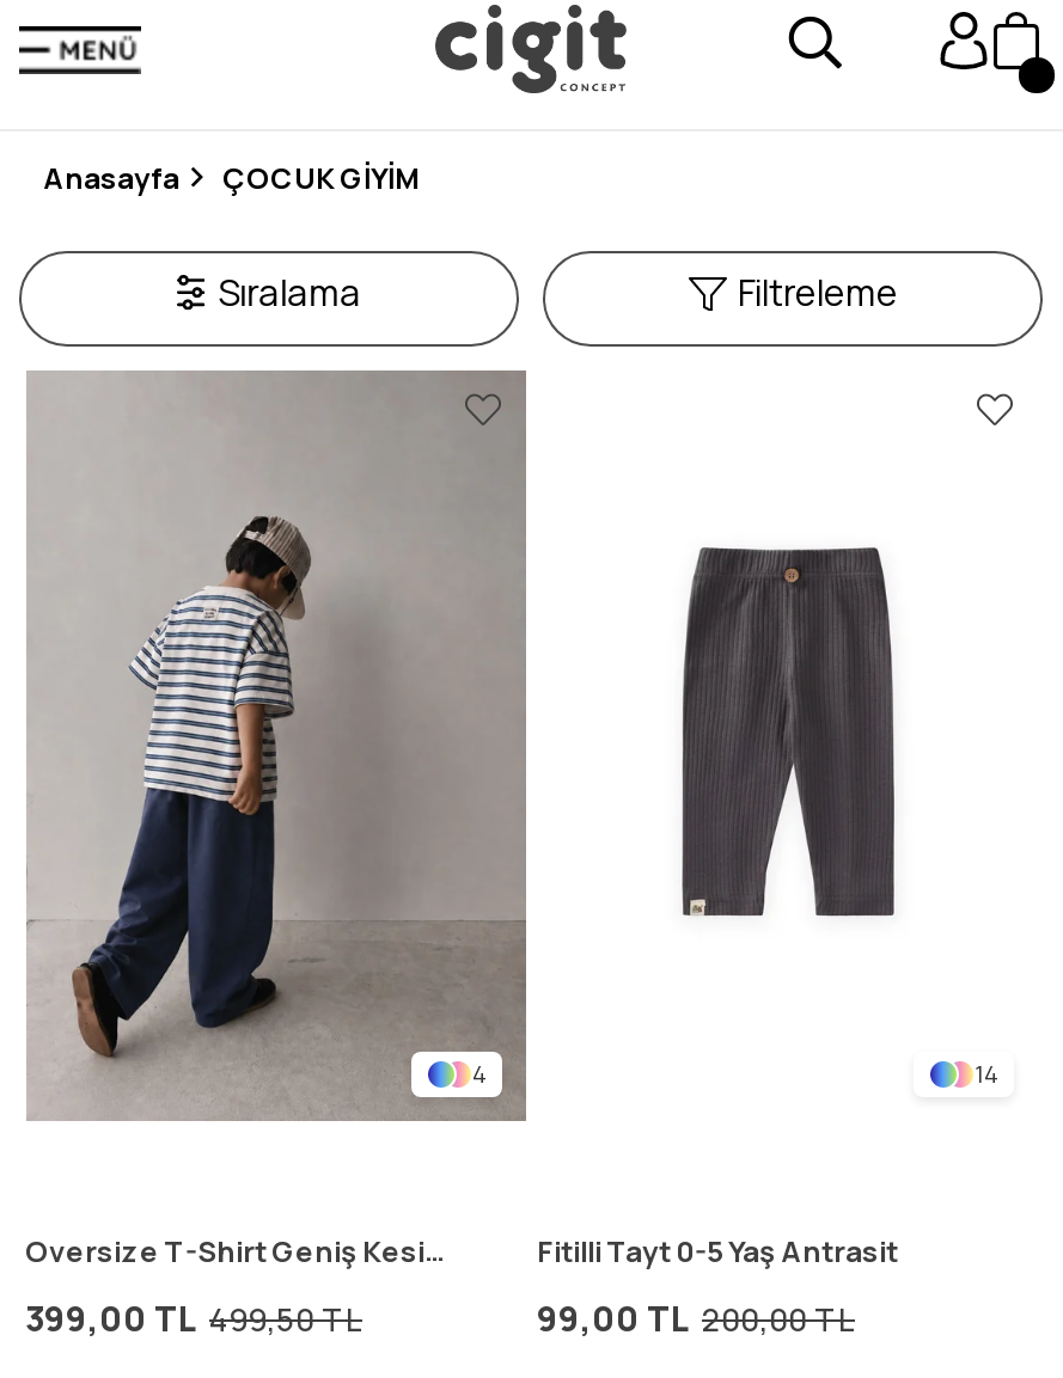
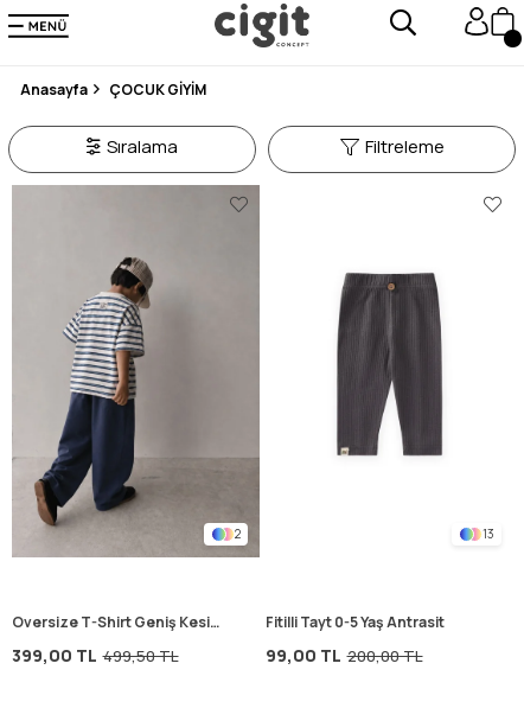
[472,1055,487,1089] 4 -> [234,525,240,541] 2
[975,1055,998,1089] 14 -> [482,525,494,541] 13

